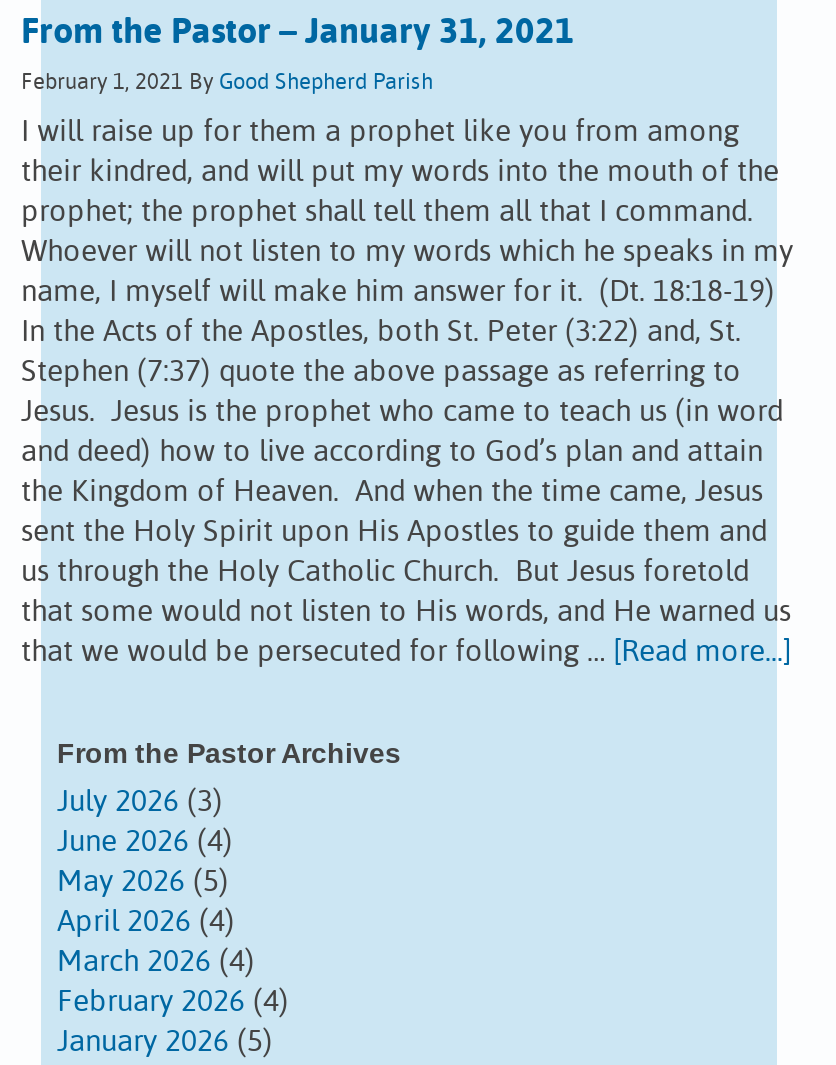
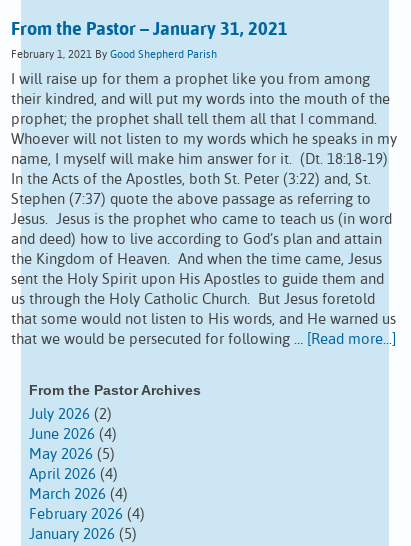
[57,787,223,817] July 2026 (3) -> [29,407,112,422] July 2026 (2)

